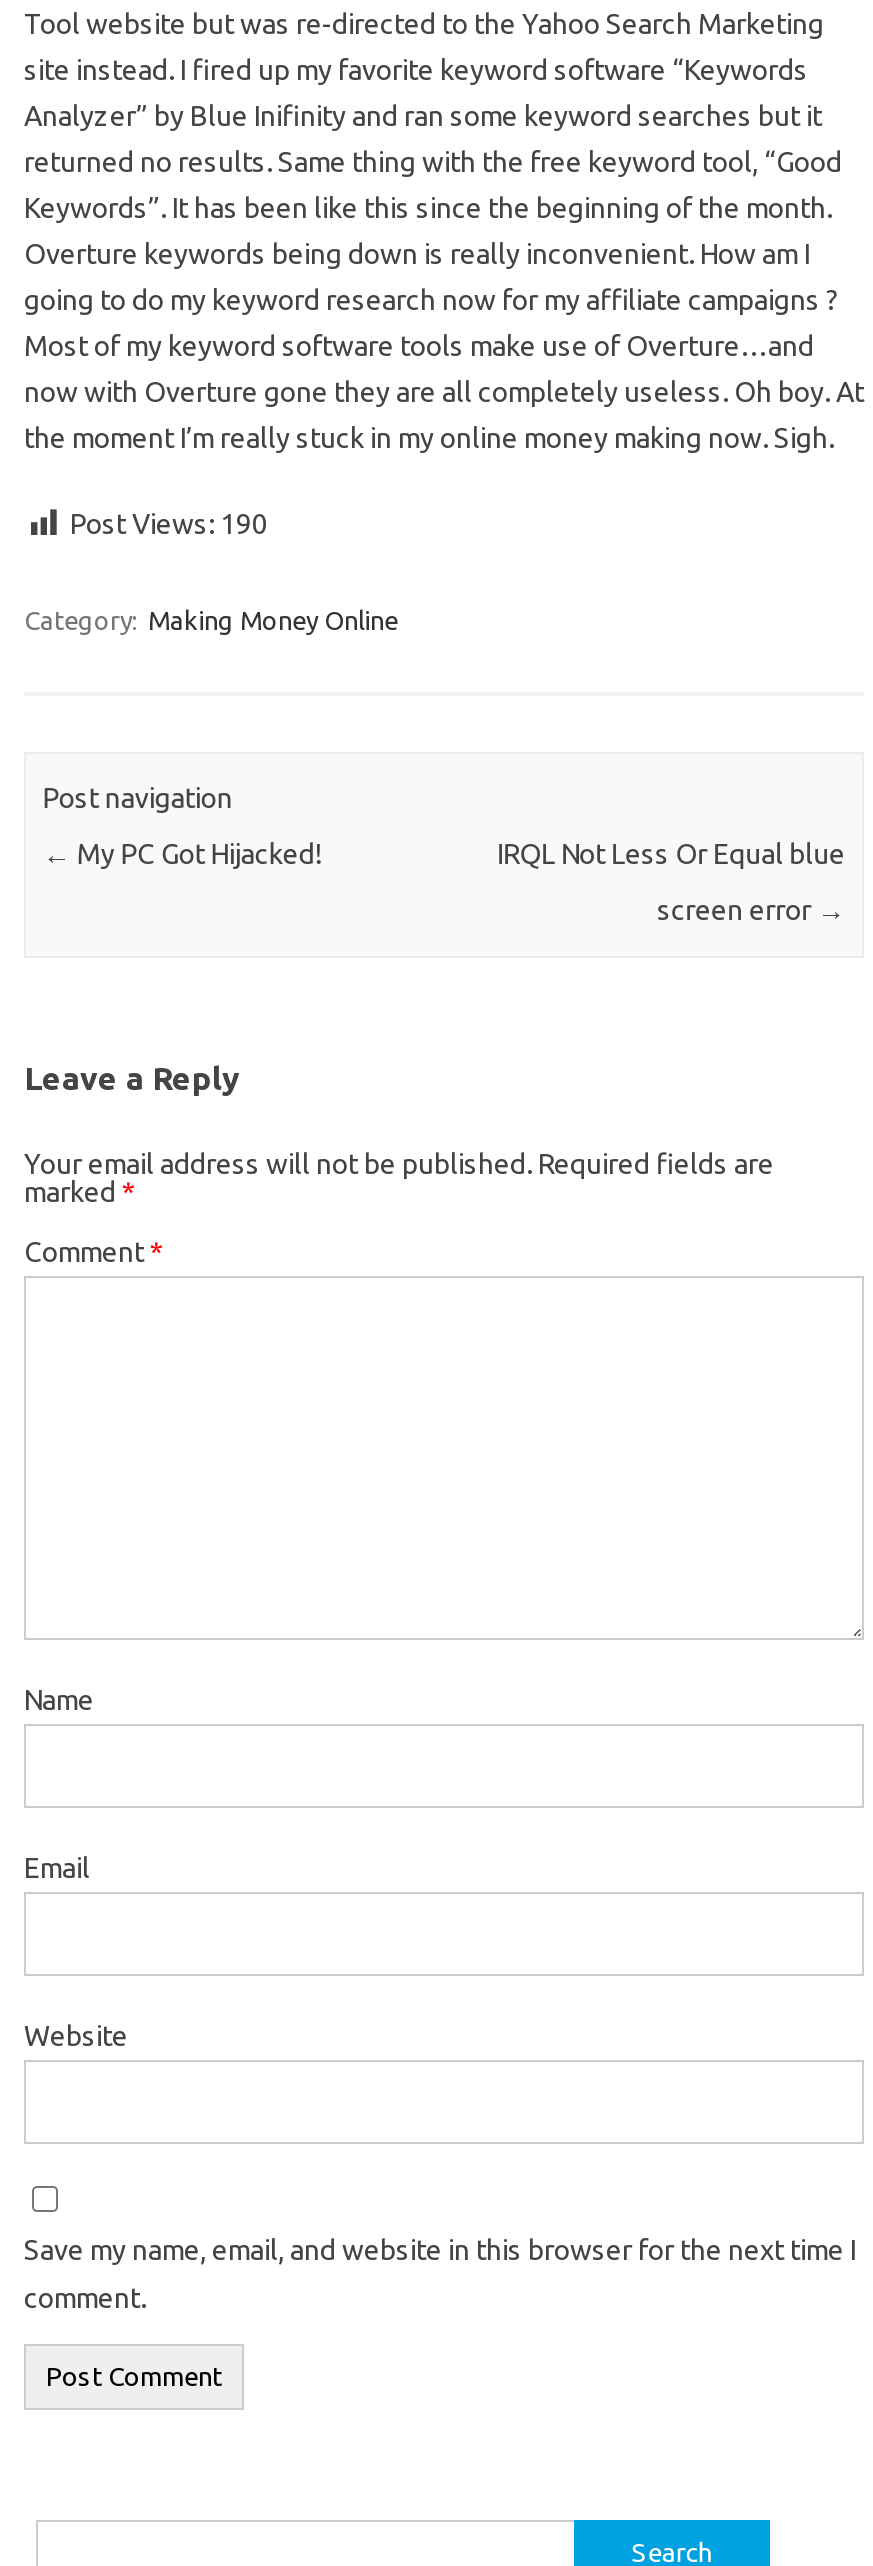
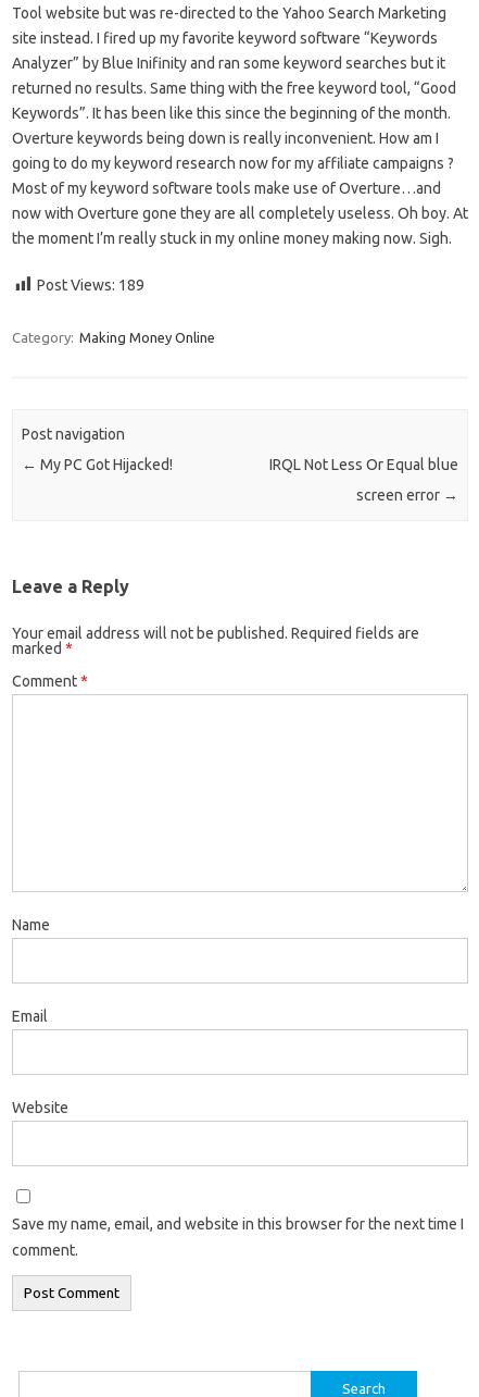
[70,508,268,540] Post Views: 190 -> [37,276,144,294] Post Views: 189

